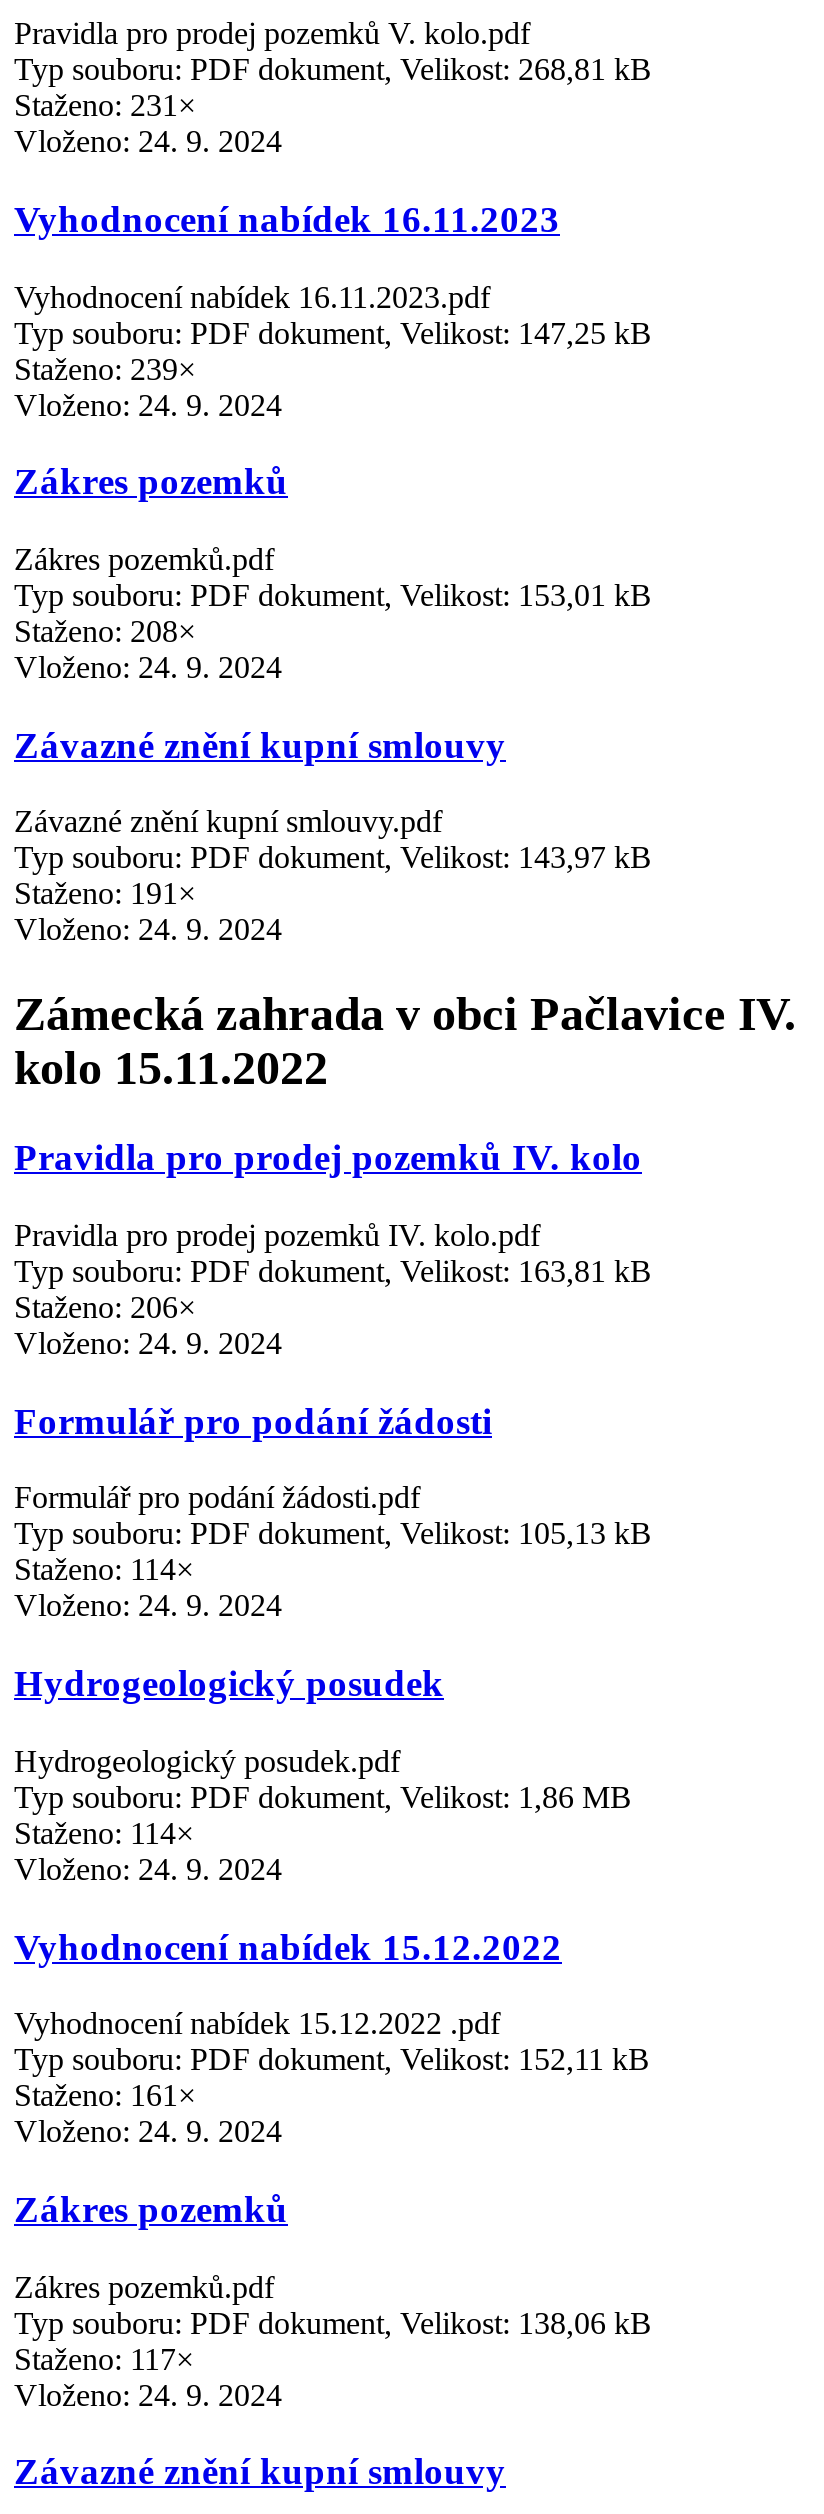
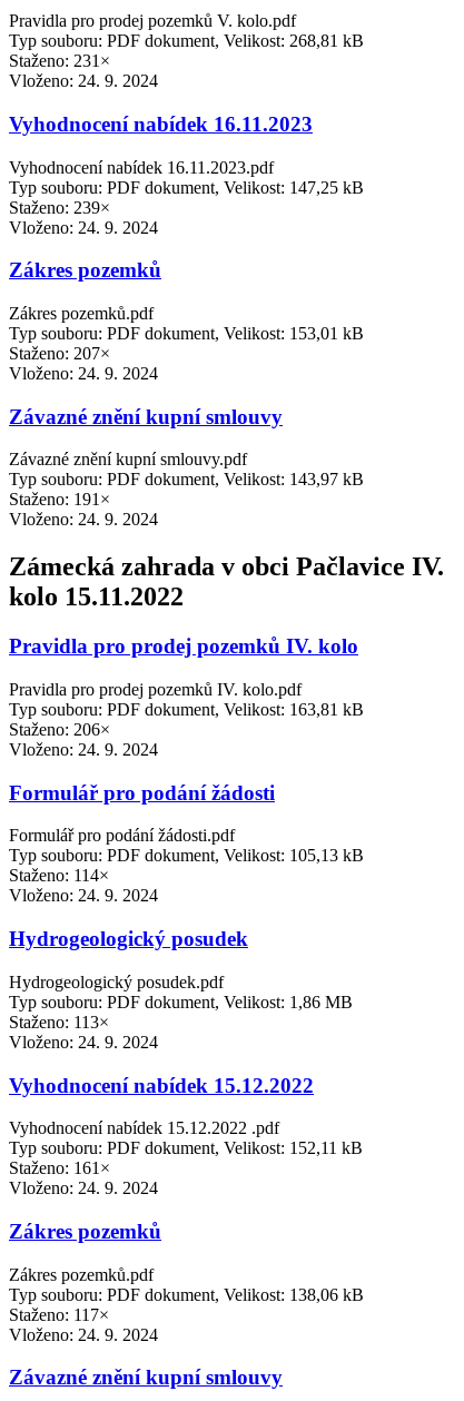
[14,614,196,648] Staženo: 208× -> [9,344,110,363] Staženo: 207×
[14,1816,194,1850] Staženo: 114× -> [9,1013,109,1031] Staženo: 113×

